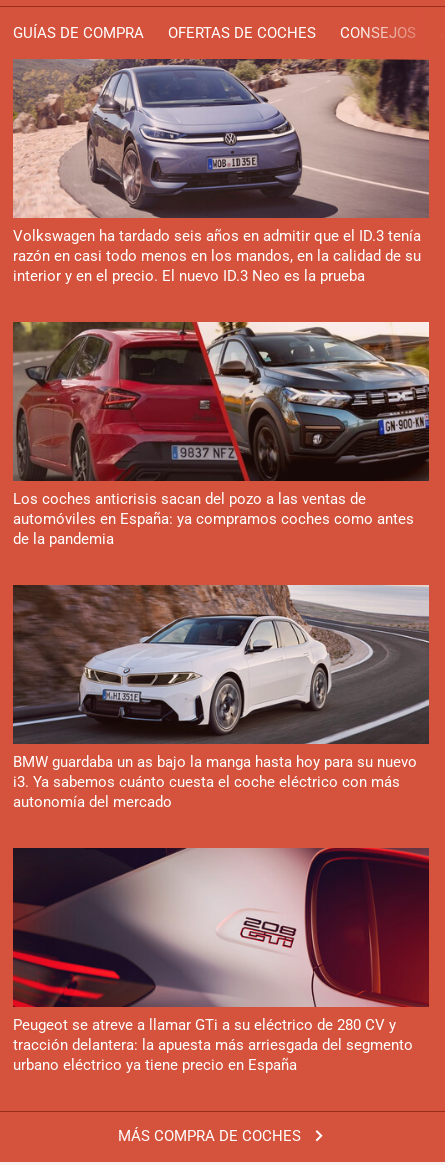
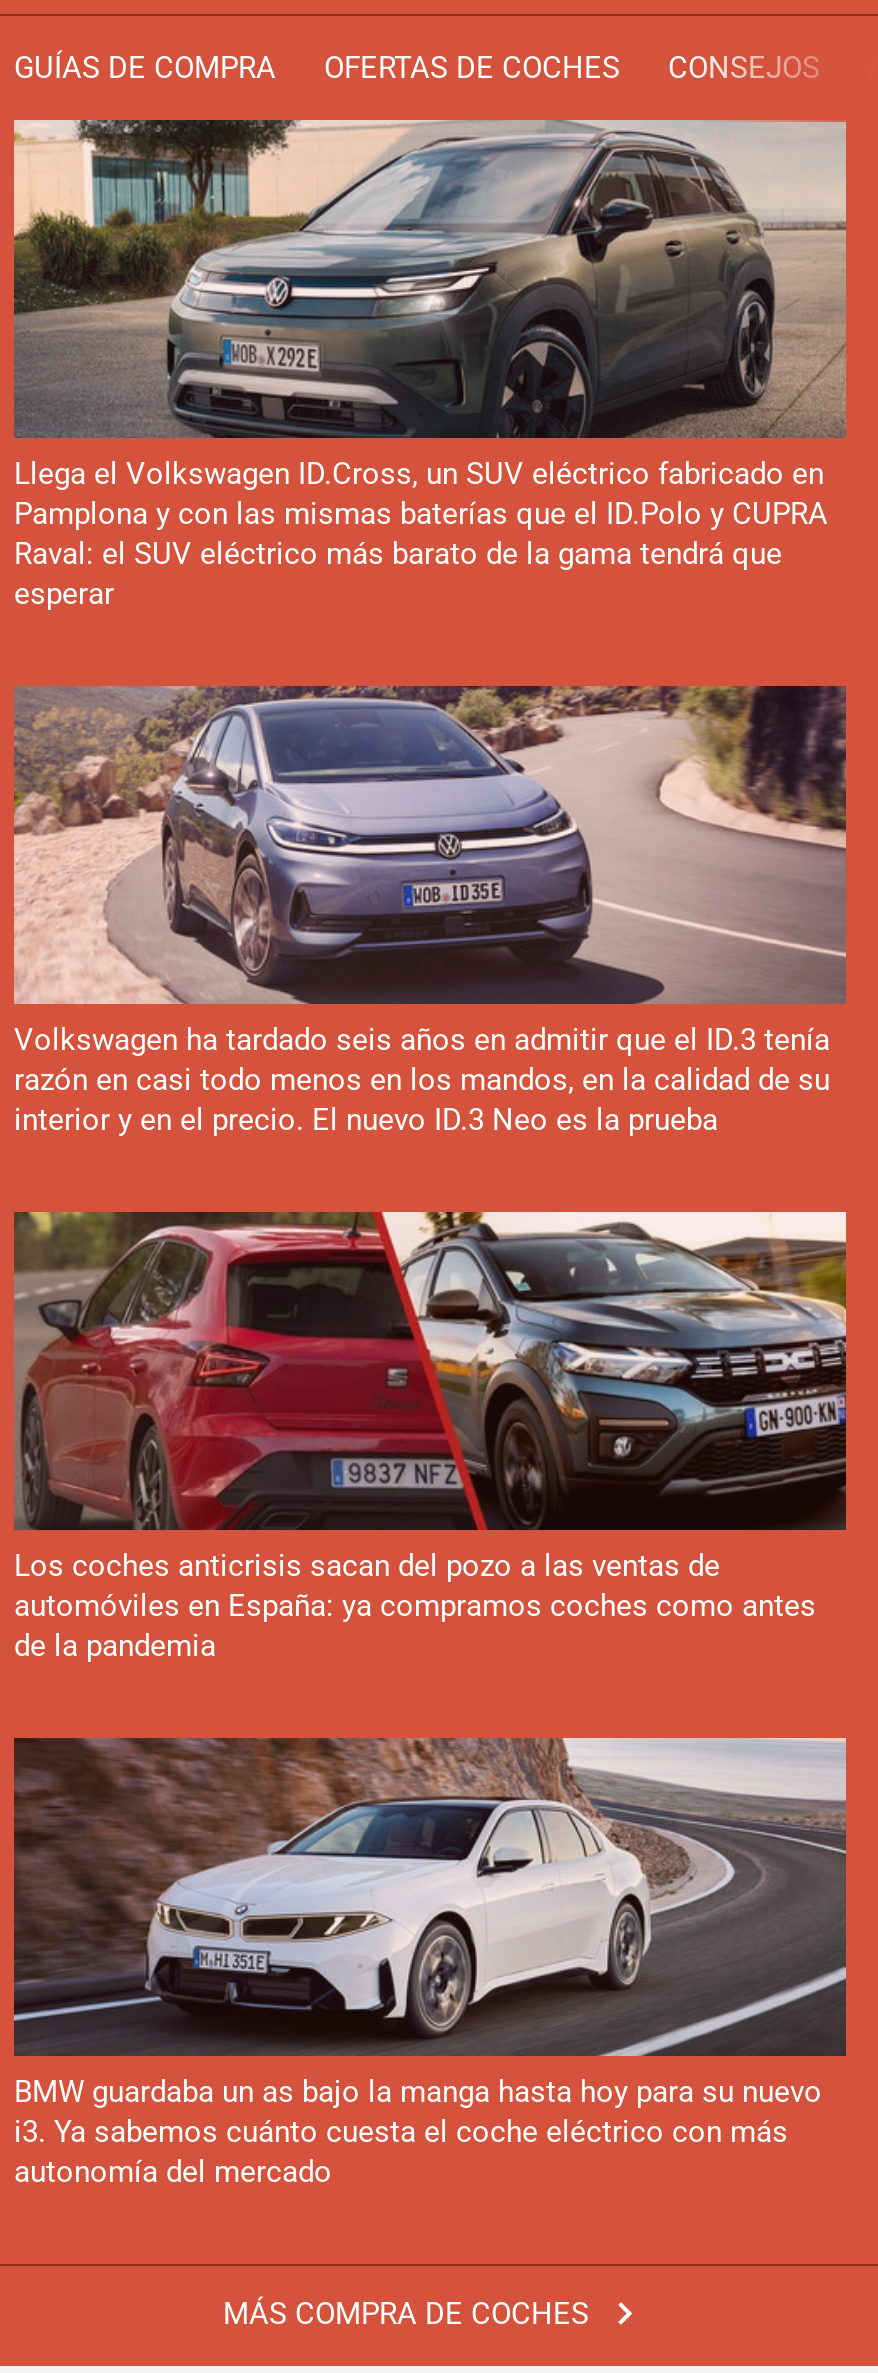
none -> [12,118,848,612] [image] | Llega el Volkswagen ID.Cross, un SUV eléctrico fabricado en | Pamplona y con las mismas baterías que el ID.Polo y CUPRA | Raval: el SUV eléctrico más barato de la gama tendrá que | esperar
moved [11,57,431,811] -> [10,682,850,2189]: [image] | Volkswagen ha tardado seis años en admitir que el ID.3 tenía | razón en casi todo menos en los mandos, en la calidad de su | ... | i3. Ya sabemos cuánto cuesta el coche eléctrico con más | autonomía del mercado
[13,847,430,1074] [image] | Peugeot se atreve a llamar GTi a su eléctrico de 280 CV y | tracción delantera: la apuesta más arriesgada del segmento | urbano eléctrico ya tiene precio en España -> none

